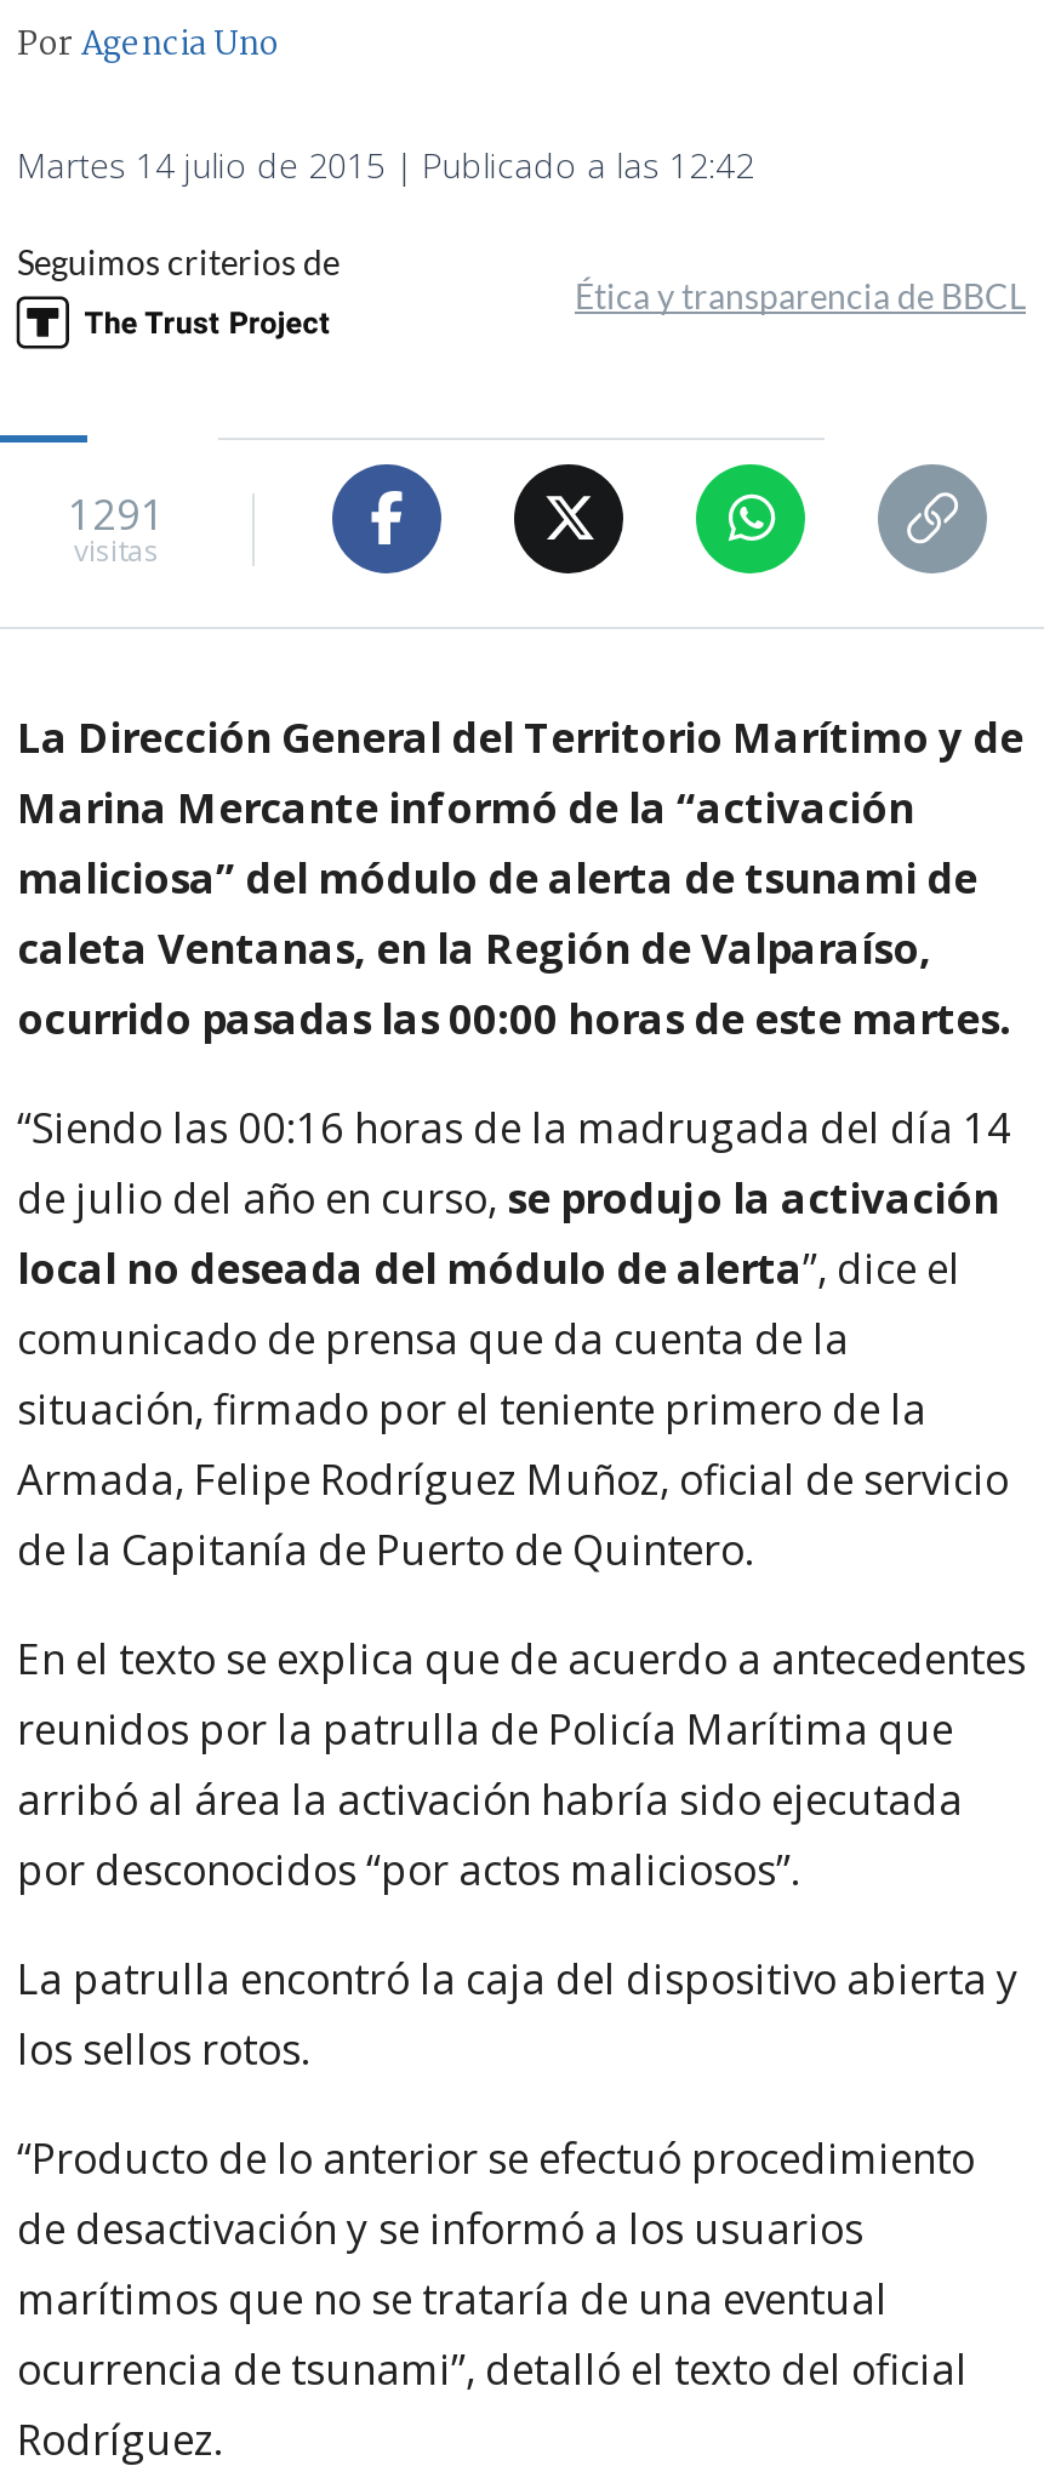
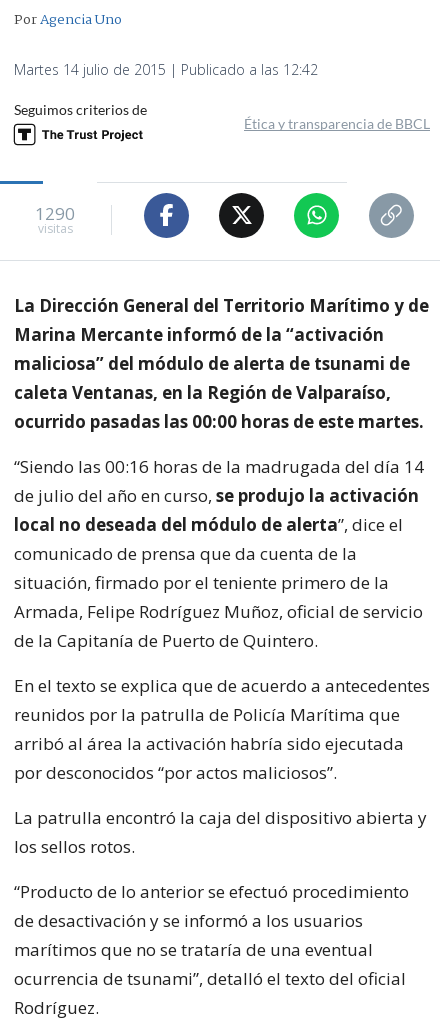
[68,487,165,543] 1291 -> [35,202,75,225] 1290

